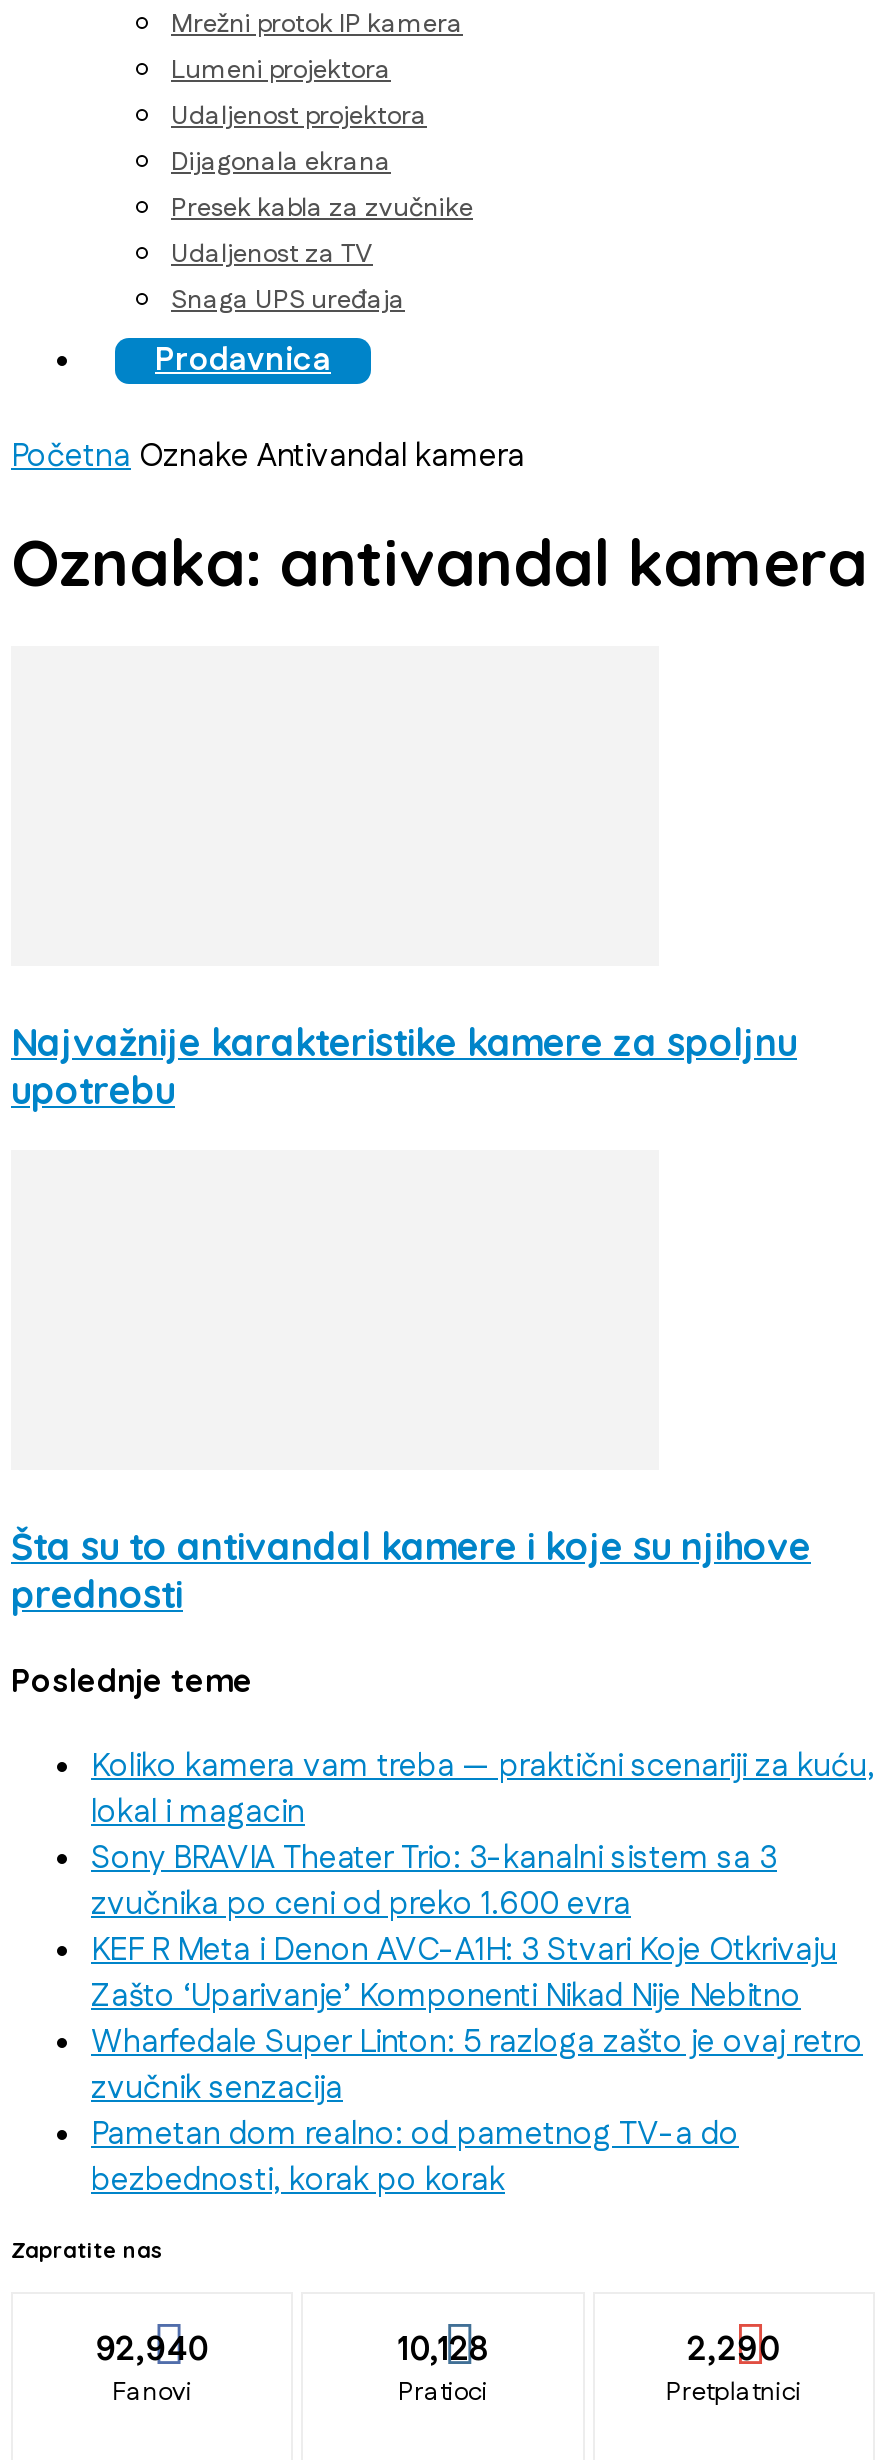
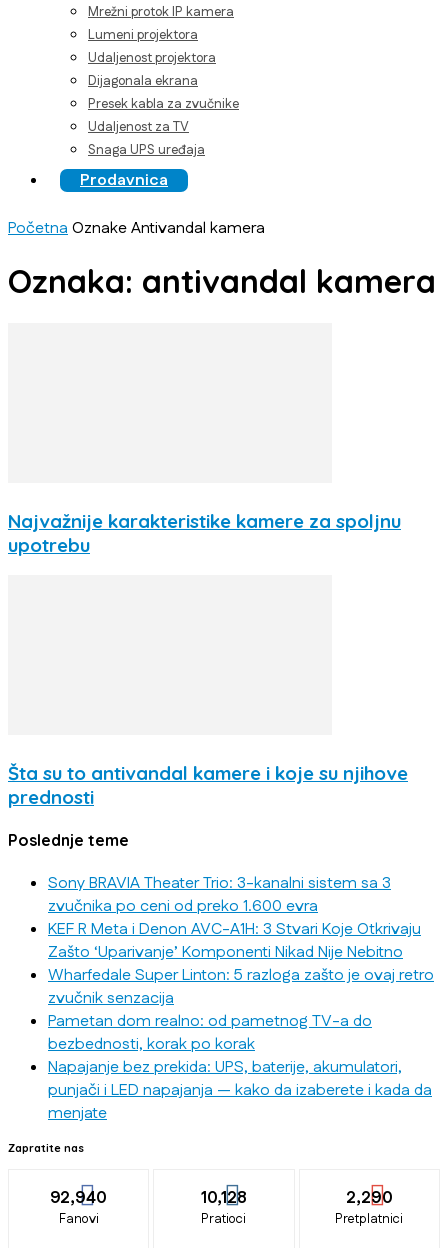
[91,1743,875,1835] Koliko kamera vam treba — praktični scenariji za kuću, | lokal i magacin -> none
moved [91,1835,863,2203] -> [48,872,434,1056]: Sony BRAVIA Theater Trio: 3-kanalni sistem sa 3 | zvučnika po ceni od preko 1.600 evra | KEF R Meta i Denon AVC-A1H: 3 Stvari Koje Otkrivaju | Zašto ‘Uparivanje’ Komponenti Nikad Nije Nebitno | Wharfedale Super Linton: 5 razloga zašto je ovaj retro | zvučnik senzacija | Pametan dom realno: od pametnog TV-a do | bezbednosti, korak po korak
none -> [48,1056,432,1125] Napajanje bez prekida: UPS, baterije, akumulatori, | punjači i LED napajanja — kako da izaberete i kada da | menjate

